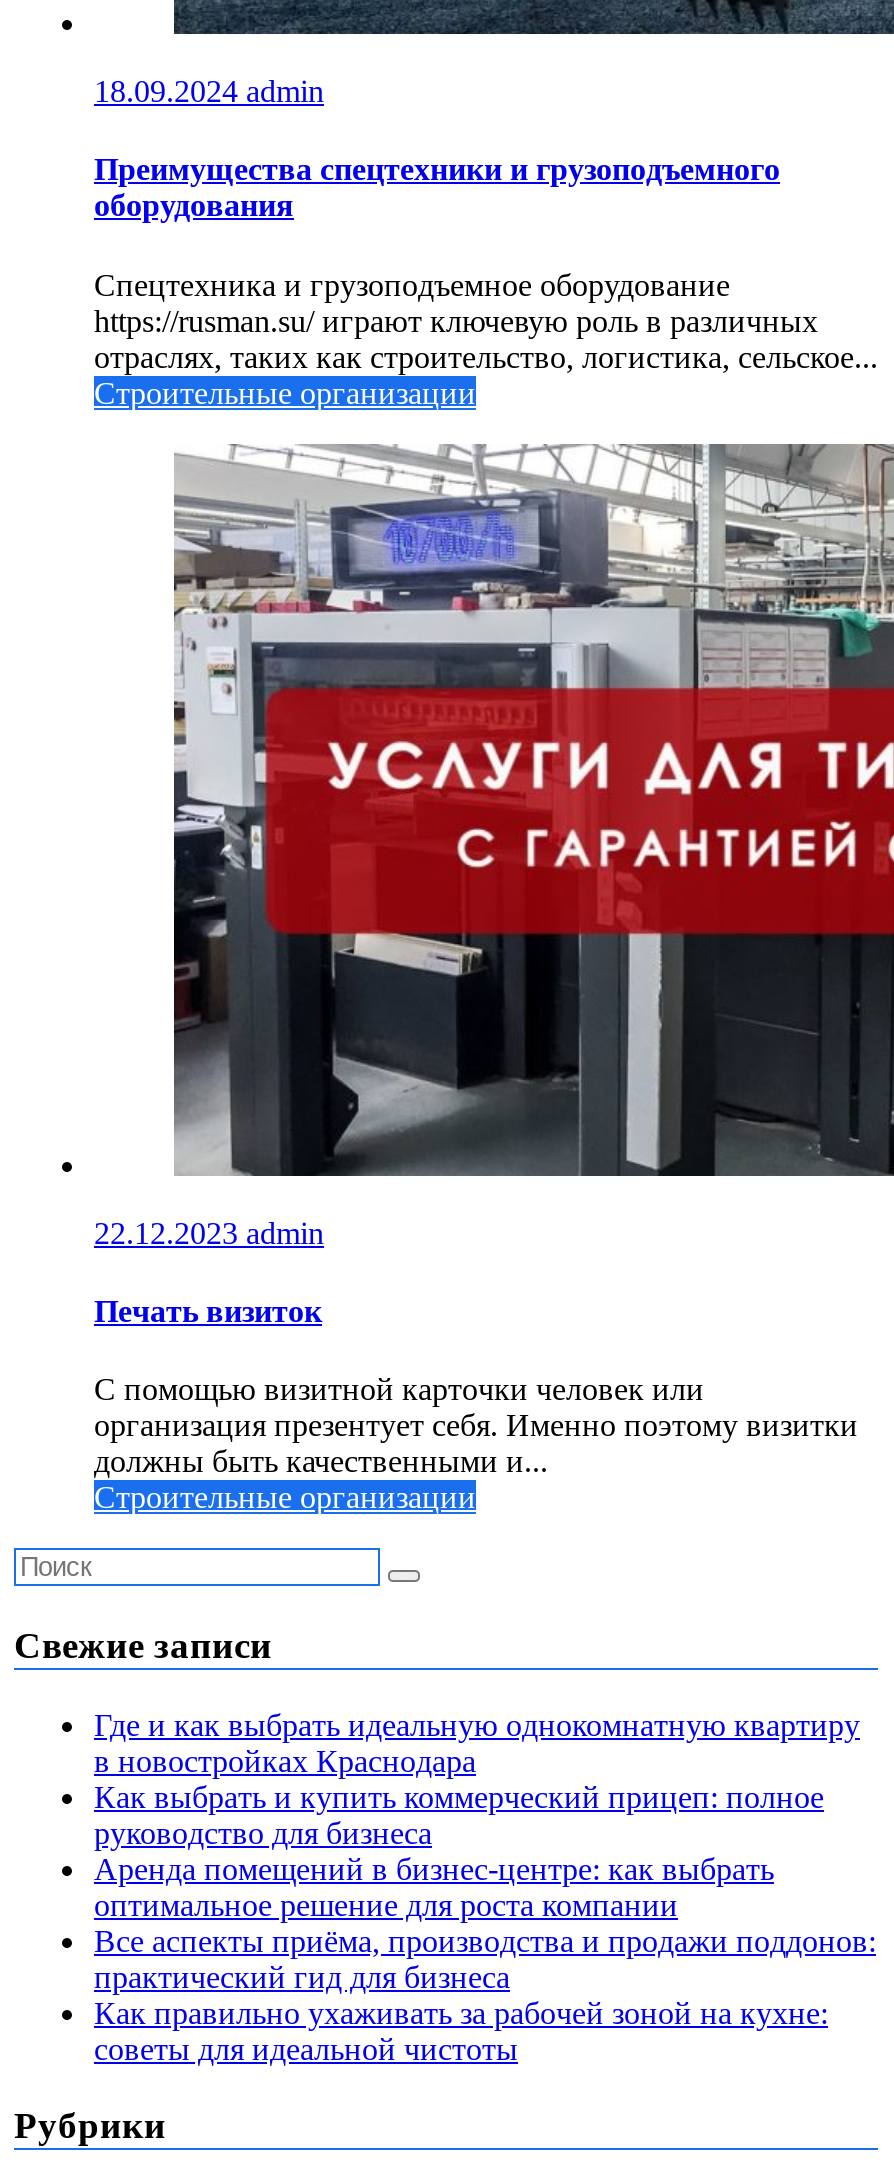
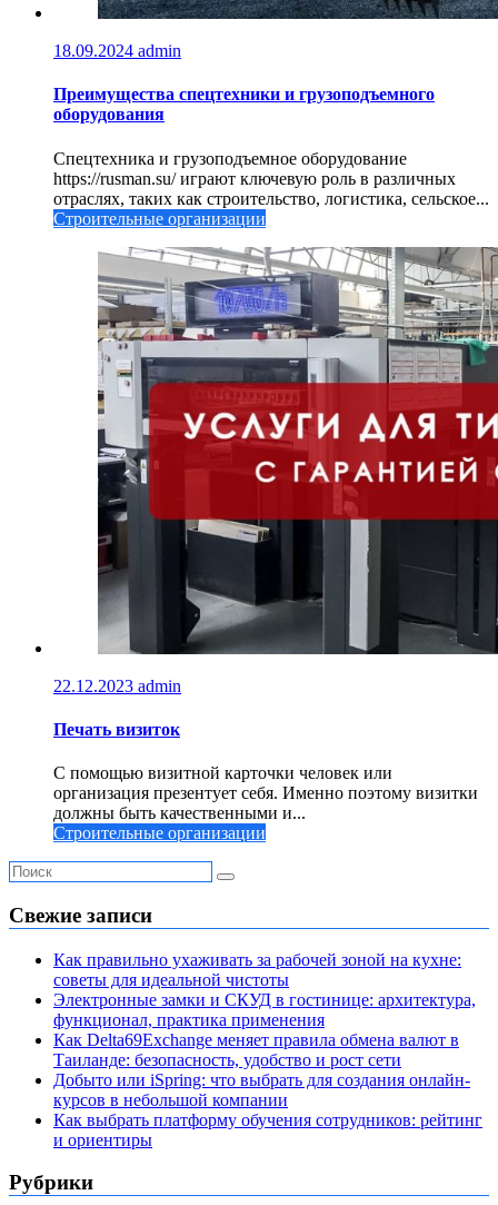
[94,1707,876,1993] Где и как выбрать идеальную однокомнатную квартиру | в новостройках Краснодара | Как выбрать и купить коммерческий прицеп: полное | руководство для бизнеса | Аренда помещений в бизнес‑центре: как выбрать | оптимальное решение для роста компании | Все аспекты приёма, производства и продажи поддонов: | практический гид для бизнеса -> none
moved [94,1995,828,2065] -> [53,950,461,989]: Как правильно ухаживать за рабочей зоной на кухне: | советы для идеальной чистоты
none -> [53,990,482,1149] Электронные замки и СКУД в гостинице: архитектура, | функционал, практика применения | Как Delta69Exchange меняет правила обмена валют в | Таиланде: безопасность, удобство и рост сети | Добыто или iSpring: что выбрать для создания онлайн- | курсов в небольшой компании | Как выбрать платформу обучения сотрудников: рейтинг | и ориентиры

